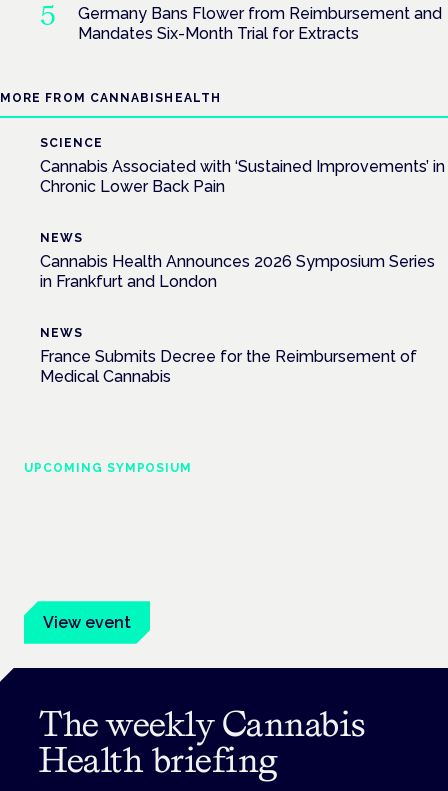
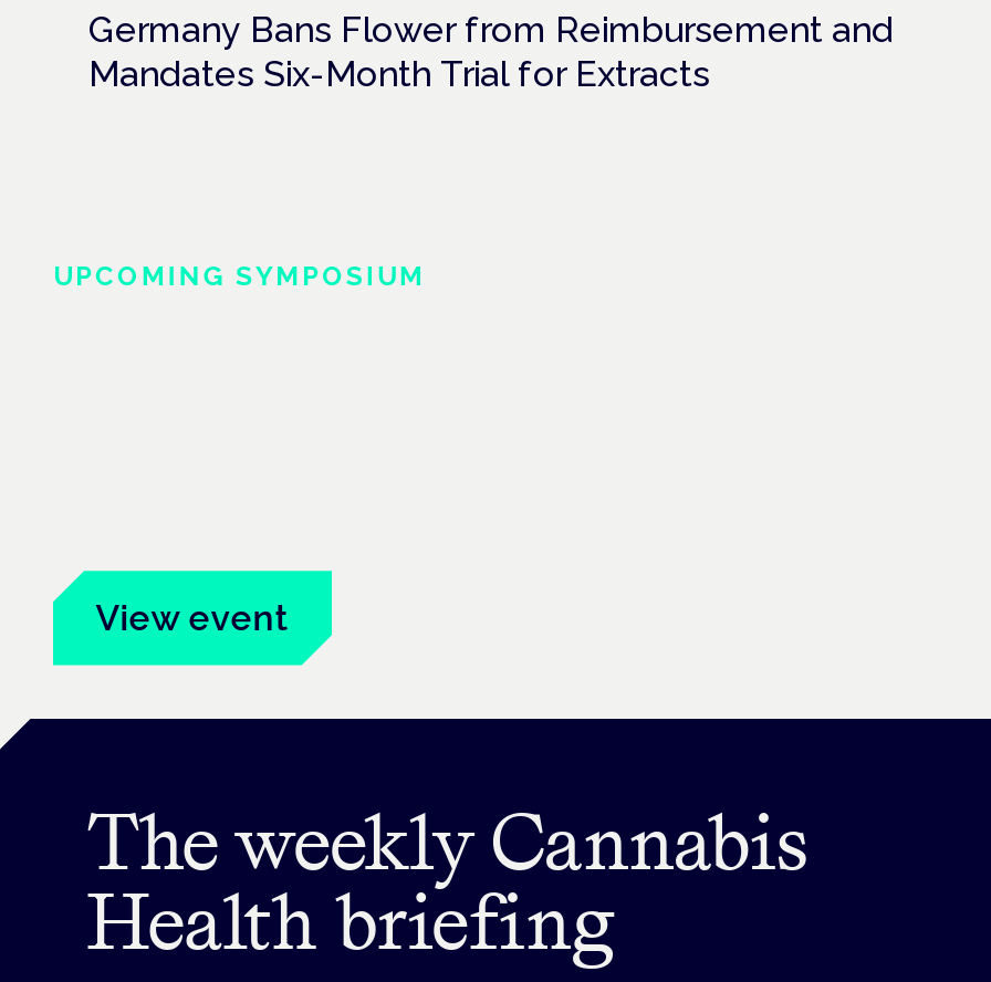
[0,91,445,386] MORE FROM CANNABISHEALTH | SCIENCE | Cannabis Associated with ‘Sustained Improvements’ in | Chronic Lower Back Pain | NEWS | Cannabis Health Announces 2026 Symposium Series | in Frankfurt and London | NEWS | France Submits Decree for the Reimbursement of | Medical Cannabis -> none

